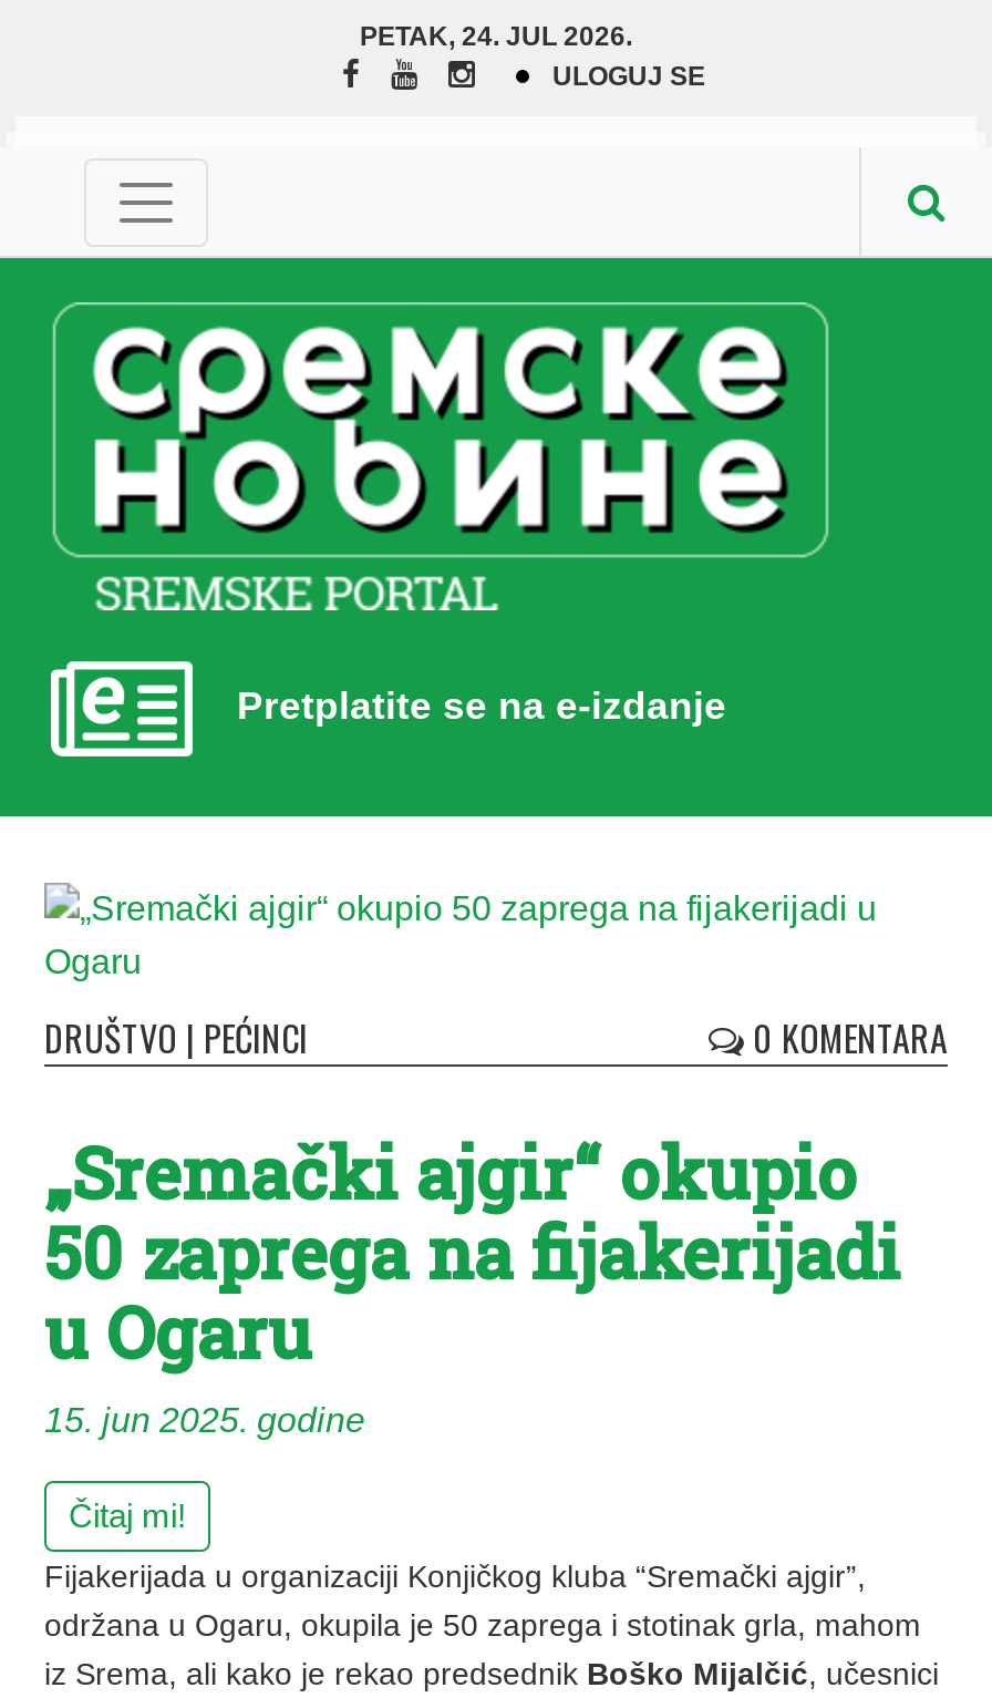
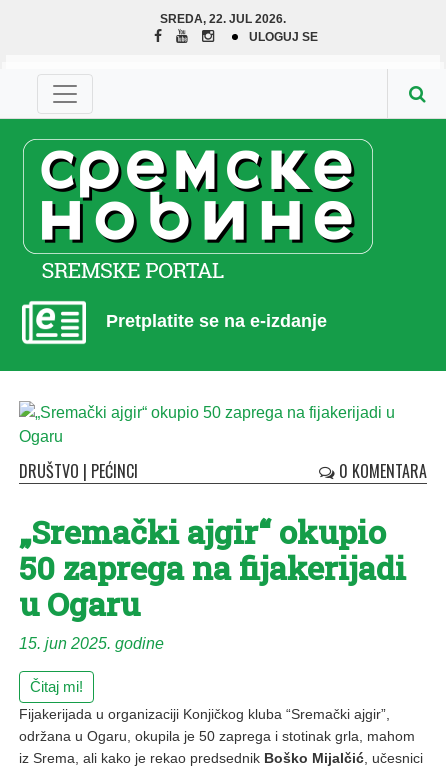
[360,21,632,52] PETAK, 24. JUL 2026. -> [160,12,286,26] SREDA, 22. JUL 2026.

